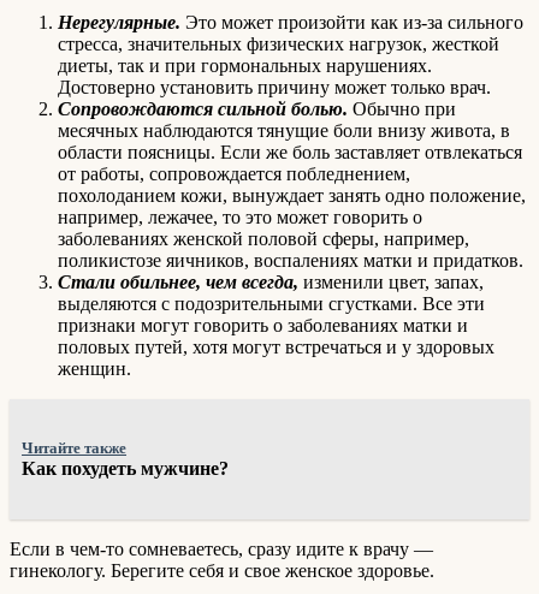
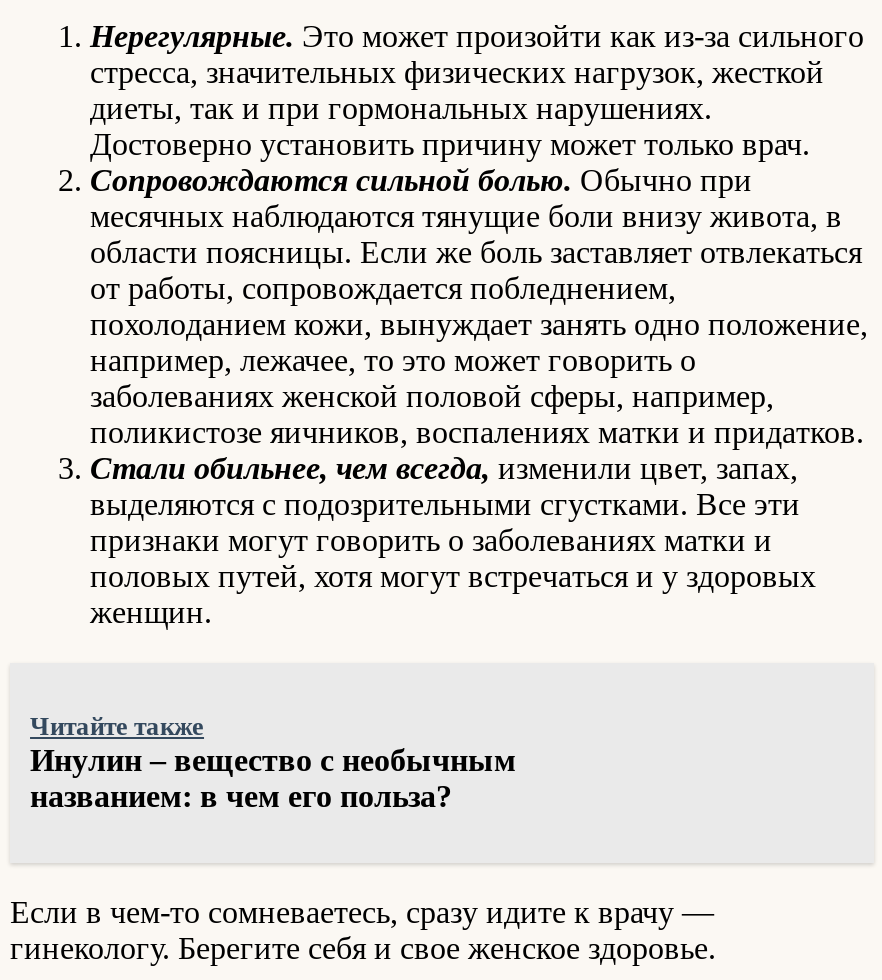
[22,458,229,479] Как похудеть мужчине? -> [30,743,516,813] Инулин – вещество с необычным | названием: в чем его польза?

